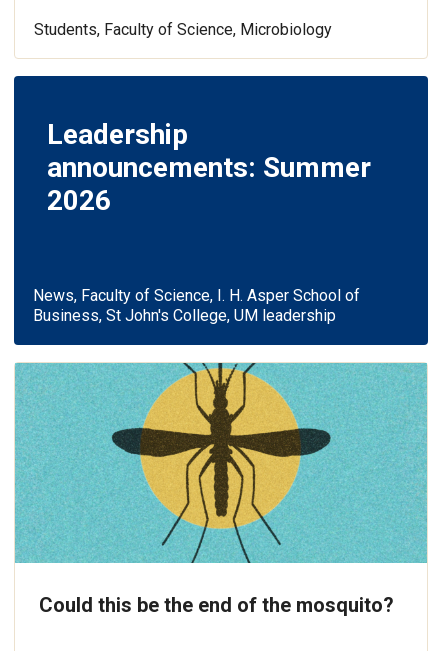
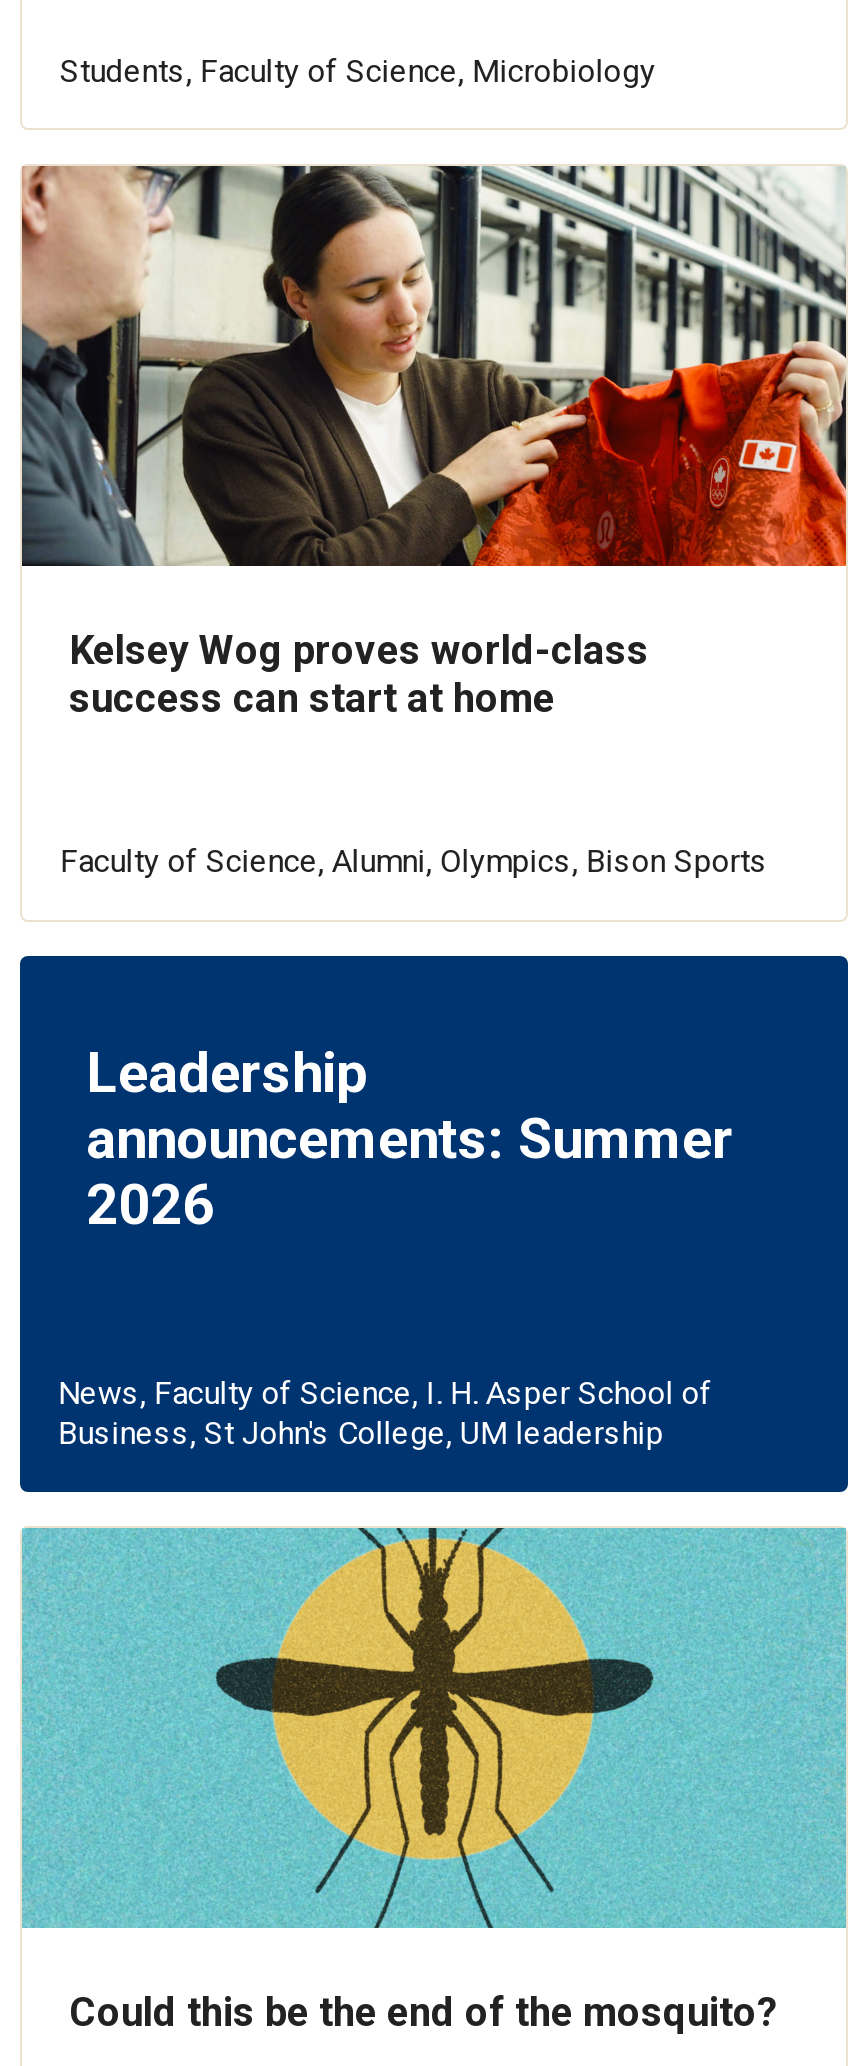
none -> [20,164,848,880] [image] | Kelsey Wog proves world-class | success can start at home | Faculty of Science, Alumni, Olympics, Bison Sports

